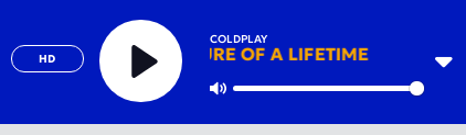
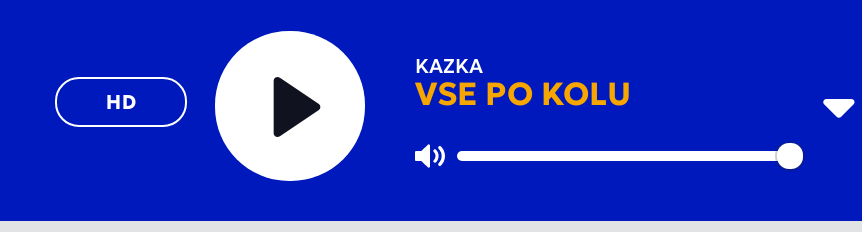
[121,32,363,65] COLDPLAY | ADVENTURE OF A LIFETIME -> [415,53,631,113] KAZKA | VSE PO KOLU

